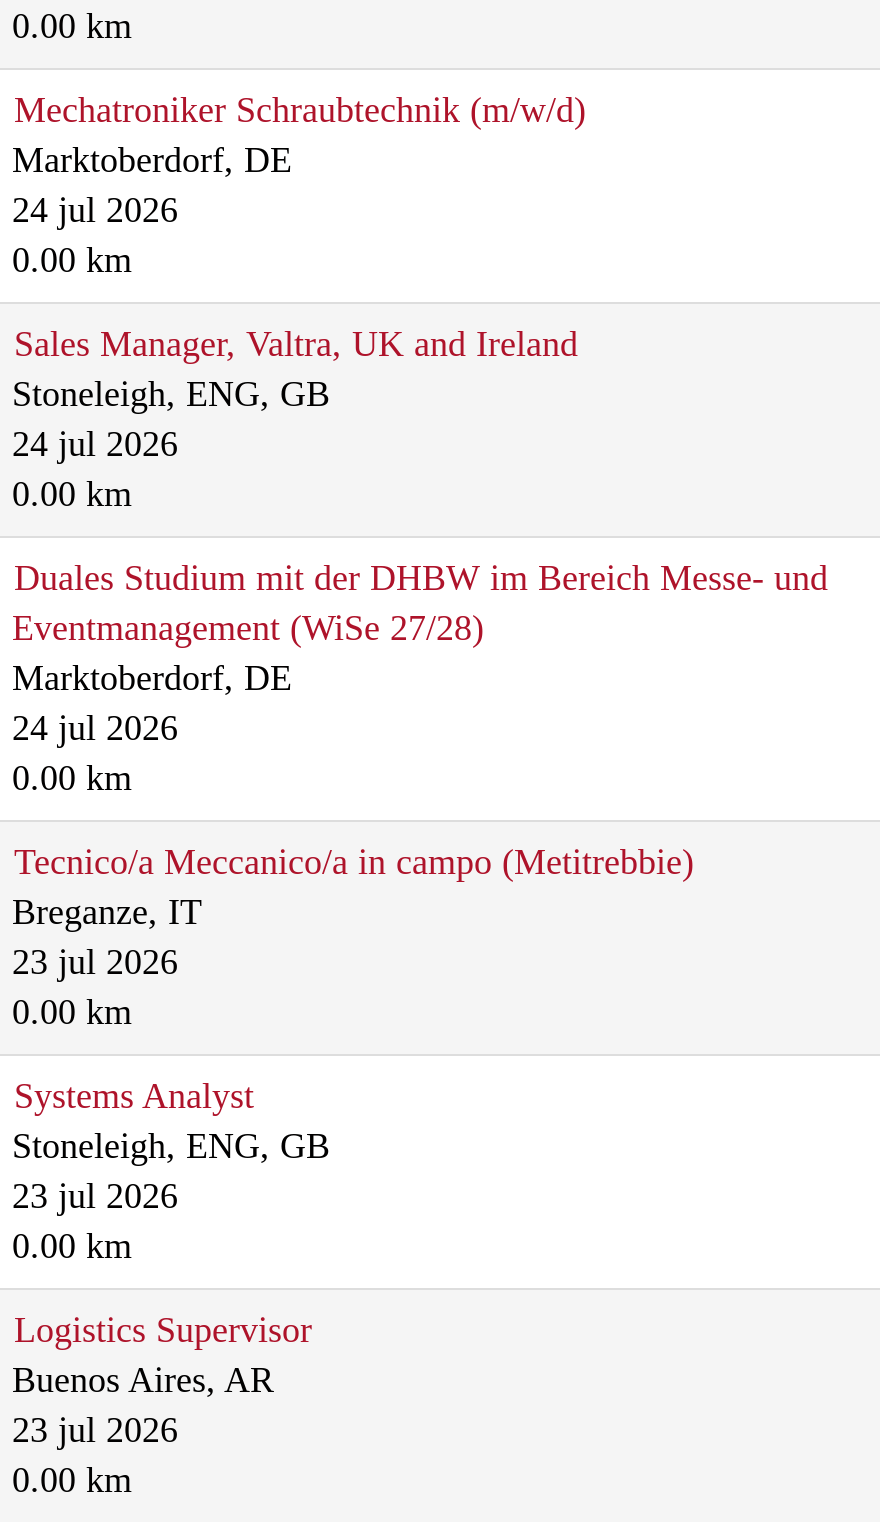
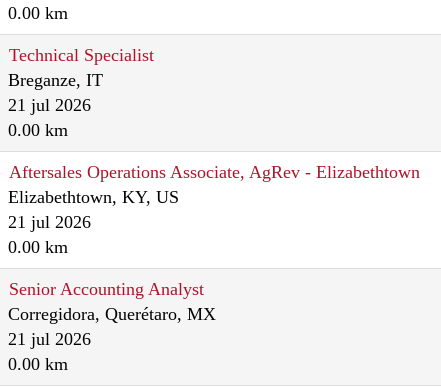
[12,90,828,882] Mechatroniker Schraubtechnik (m/w/d) | Marktoberdorf, DE | 24 jul 2026 | 0.00 km | Sales Manager, Valtra, UK and Ireland | Stoneleigh, ENG, GB | 24 jul 2026 | 0.00 km | Duales Studium mit der DHBW im Bereich Messe- und | Eventmanagement (WiSe 27/28) | Marktoberdorf, DE | 24 jul 2026 | 0.00 km | Tecnico/a Meccanico/a in campo (Metitrebbie) -> [9,45,154,65] Technical Specialist
[12,942,178,982] 23 jul 2026 -> [8,95,91,115] 21 jul 2026
[12,1076,330,1216] Systems Analyst | Stoneleigh, ENG, GB | 23 jul 2026 -> [8,162,420,232] Aftersales Operations Associate, AgRev - Elizabethtown | Elizabethtown, KY, US | 21 jul 2026
[12,1310,312,1450] Logistics Supervisor | Buenos Aires, AR | 23 jul 2026 -> [8,279,216,349] Senior Accounting Analyst | Corregidora, Querétaro, MX | 21 jul 2026

